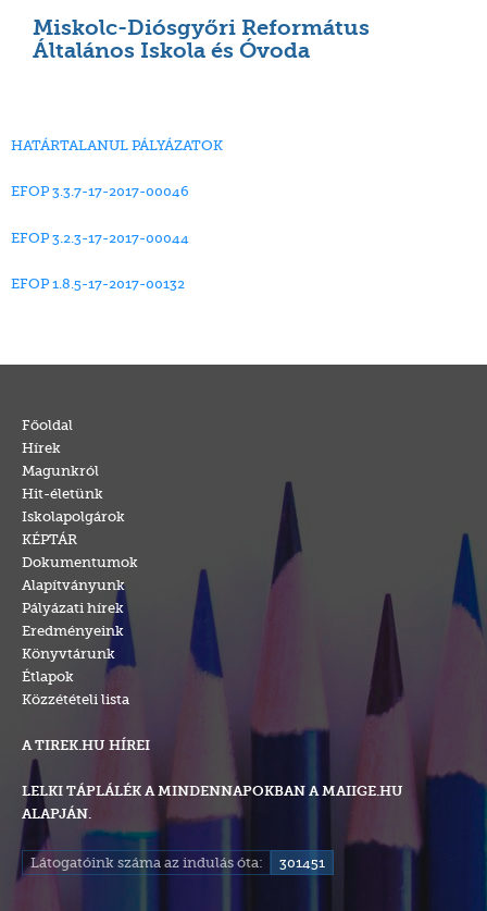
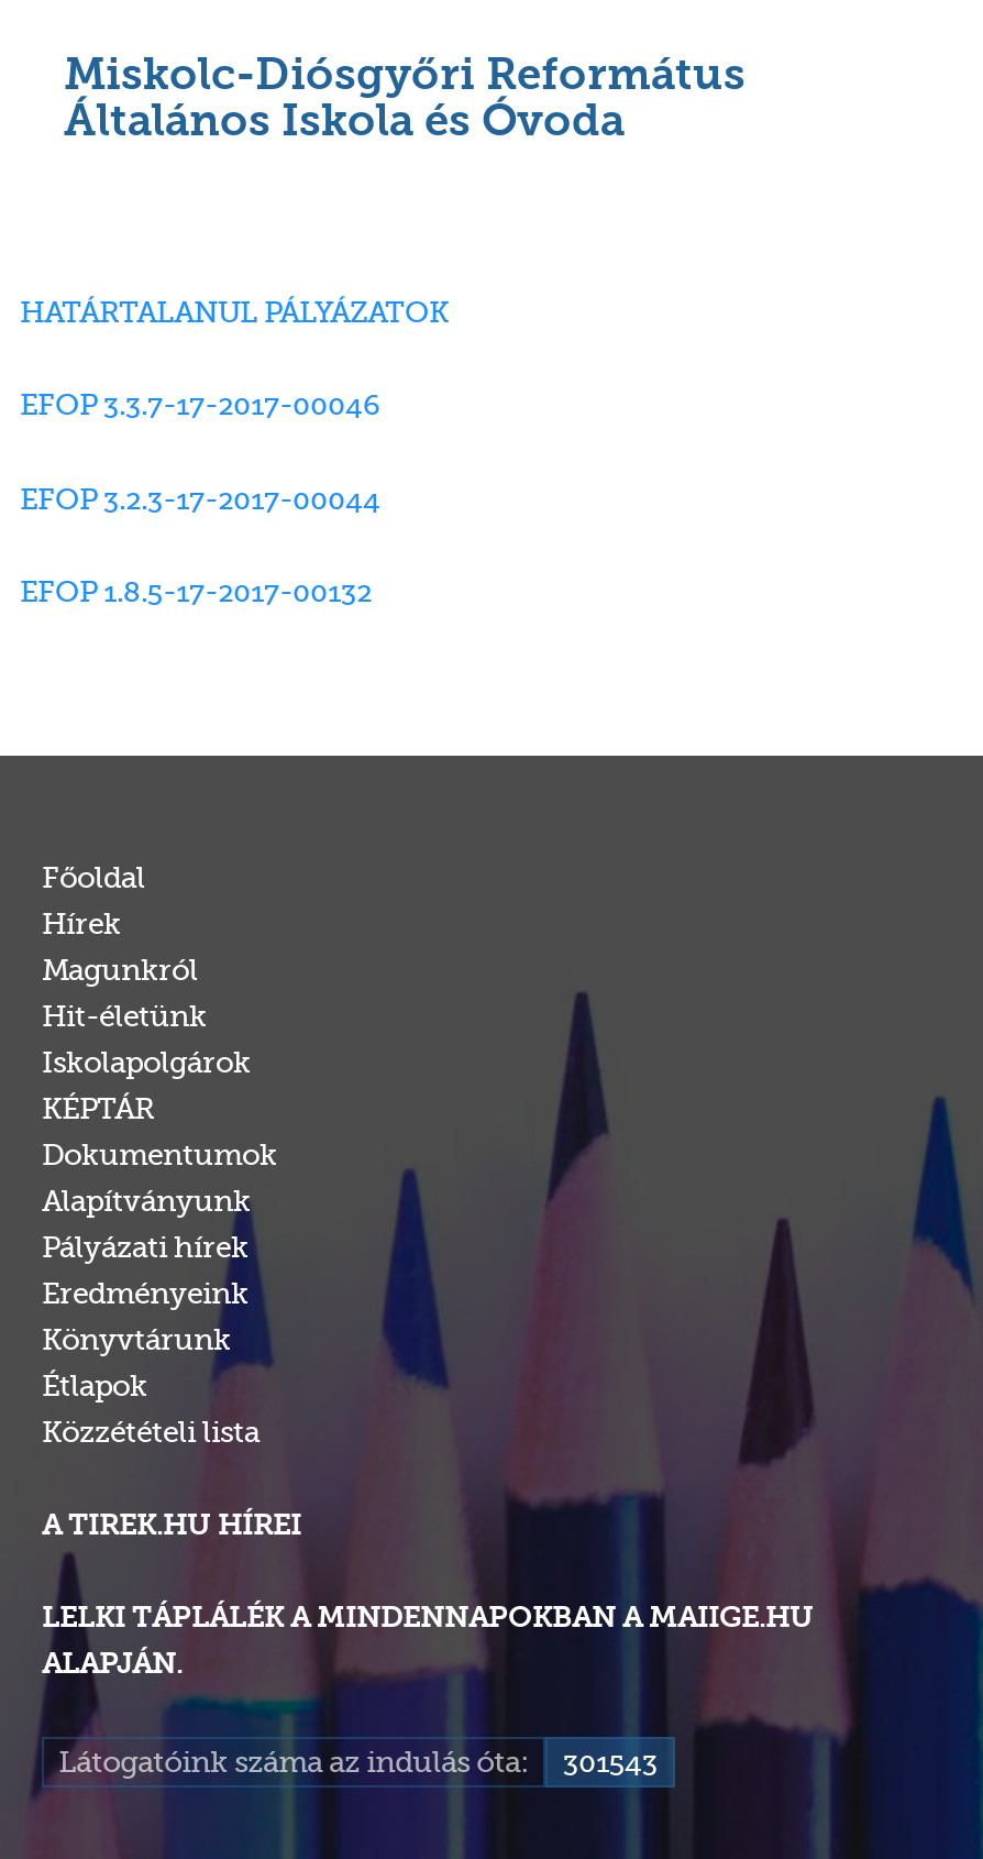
[30,853,325,870] Látogatóink száma az indulás óta: 301451 -> [59,1743,658,1778] Látogatóink száma az indulás óta: 301543

